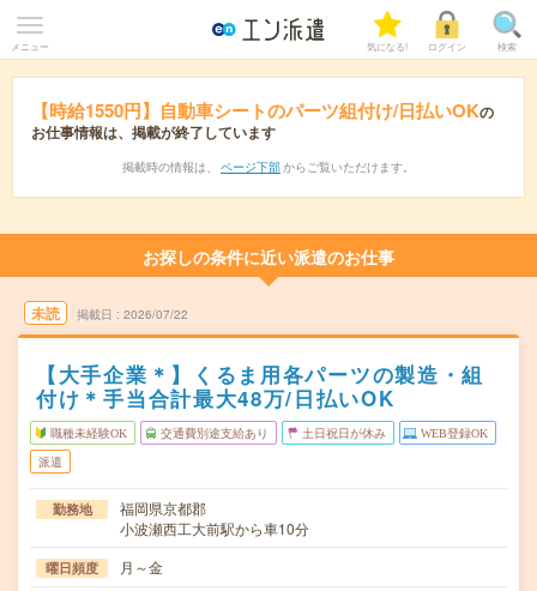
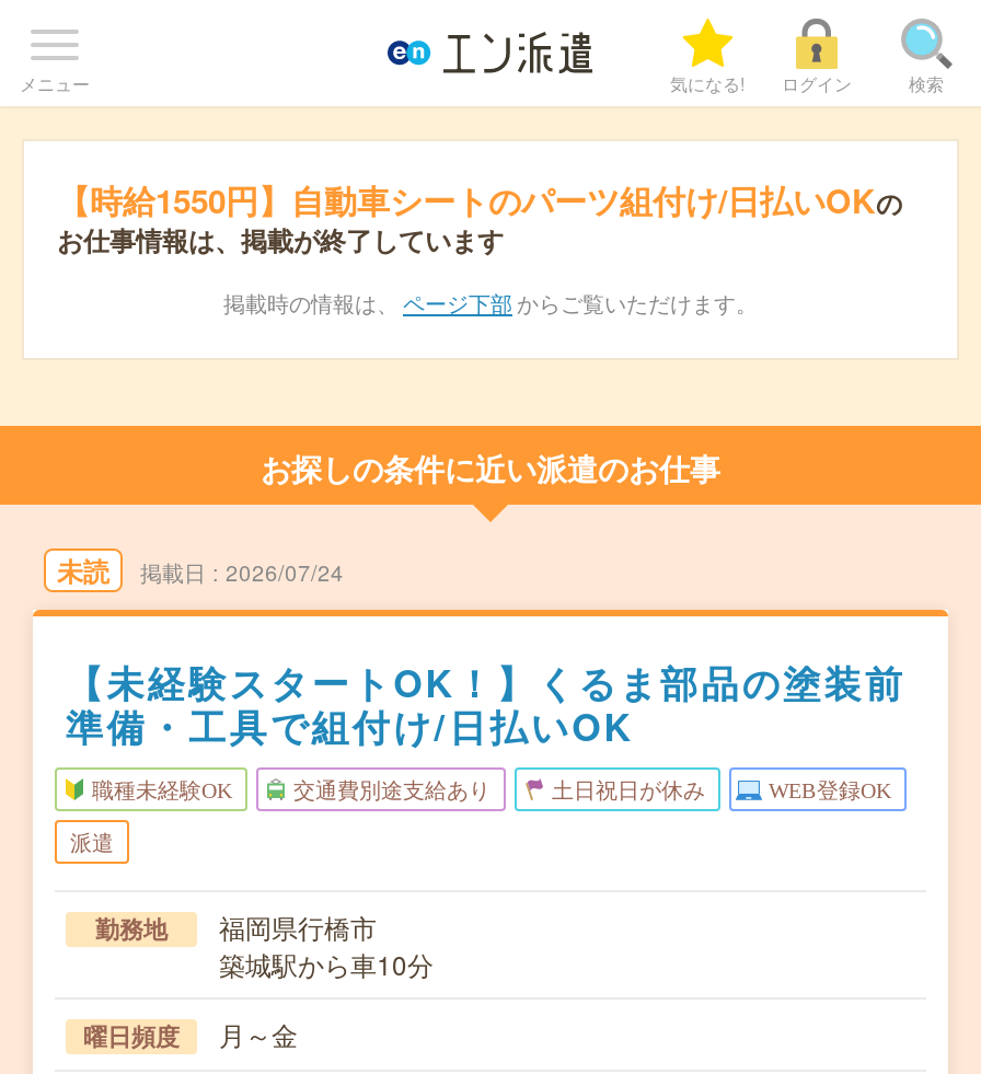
[123,306,188,322] 2026/07/22 -> [226,557,344,588] 2026/07/24
[36,360,484,412] 【大手企業＊】くるま用各パーツの製造・組 | 付け＊手当合計最大48万/日払いOK -> [66,656,906,752] 【未経験スタートOK！】くるま部品の塗装前 | 準備・工具で組付け/日払いOK
[120,497,309,538] 福岡県京都郡 | 小波瀬西工大前駅から車10分 -> [219,908,434,982] 福岡県行橋市 | 築城駅から車10分

